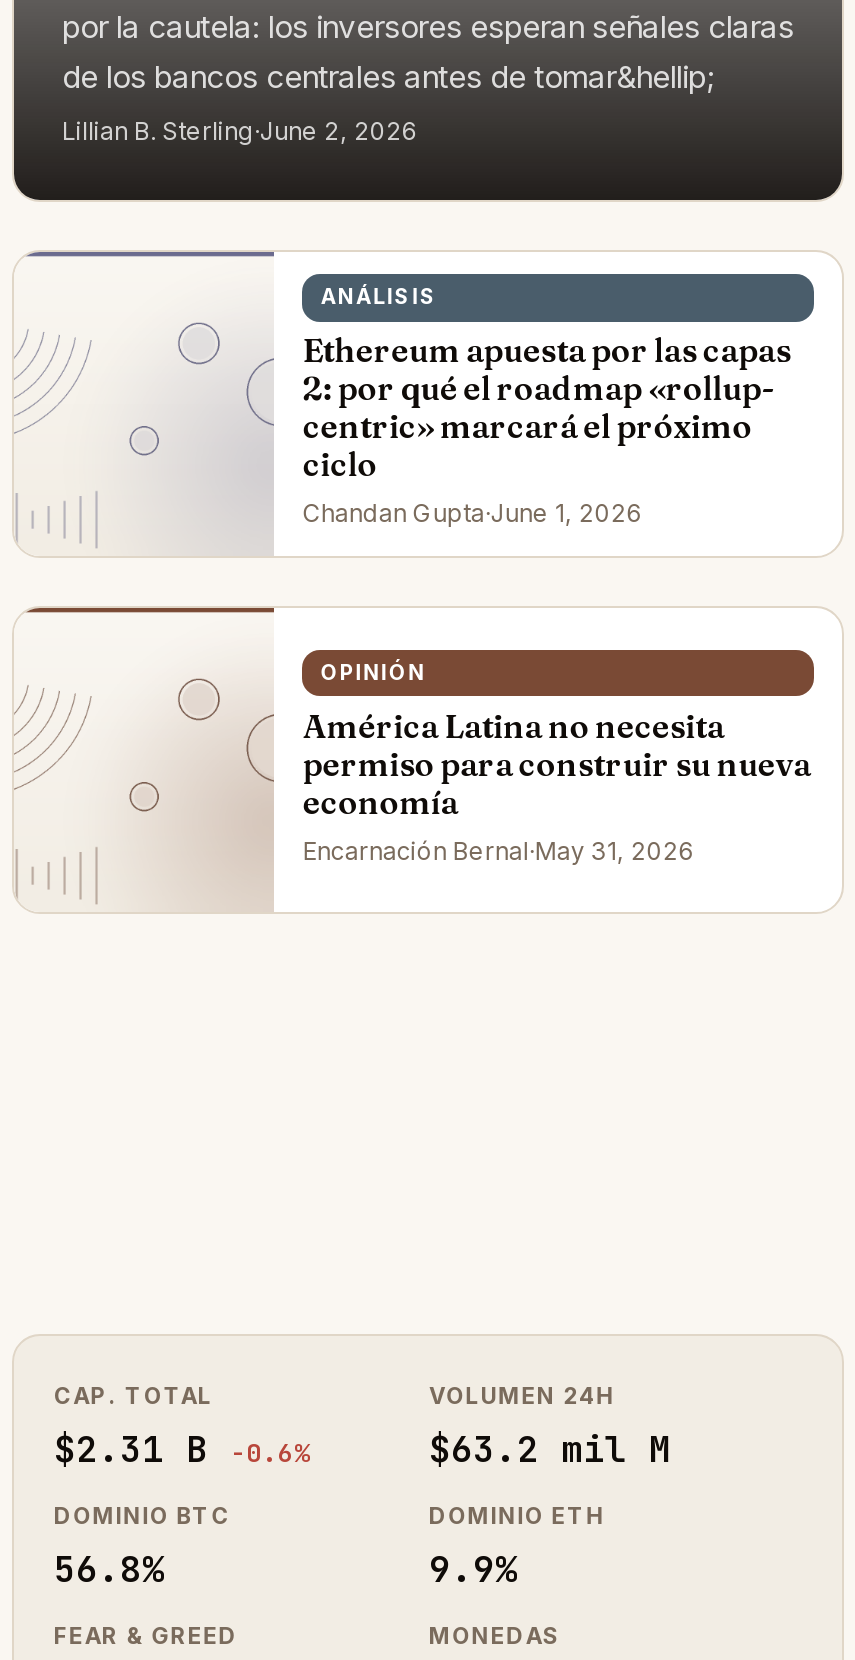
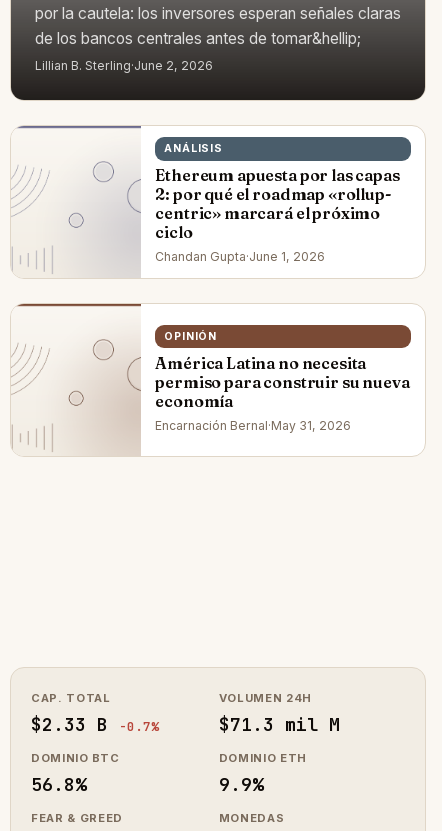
[54,1425,310,1471] $2.31 B -0.6% -> [31,713,159,736] $2.33 B -0.7%
[429,1425,671,1471] $63.2 mil M -> [218,713,339,736] $71.3 mil M

